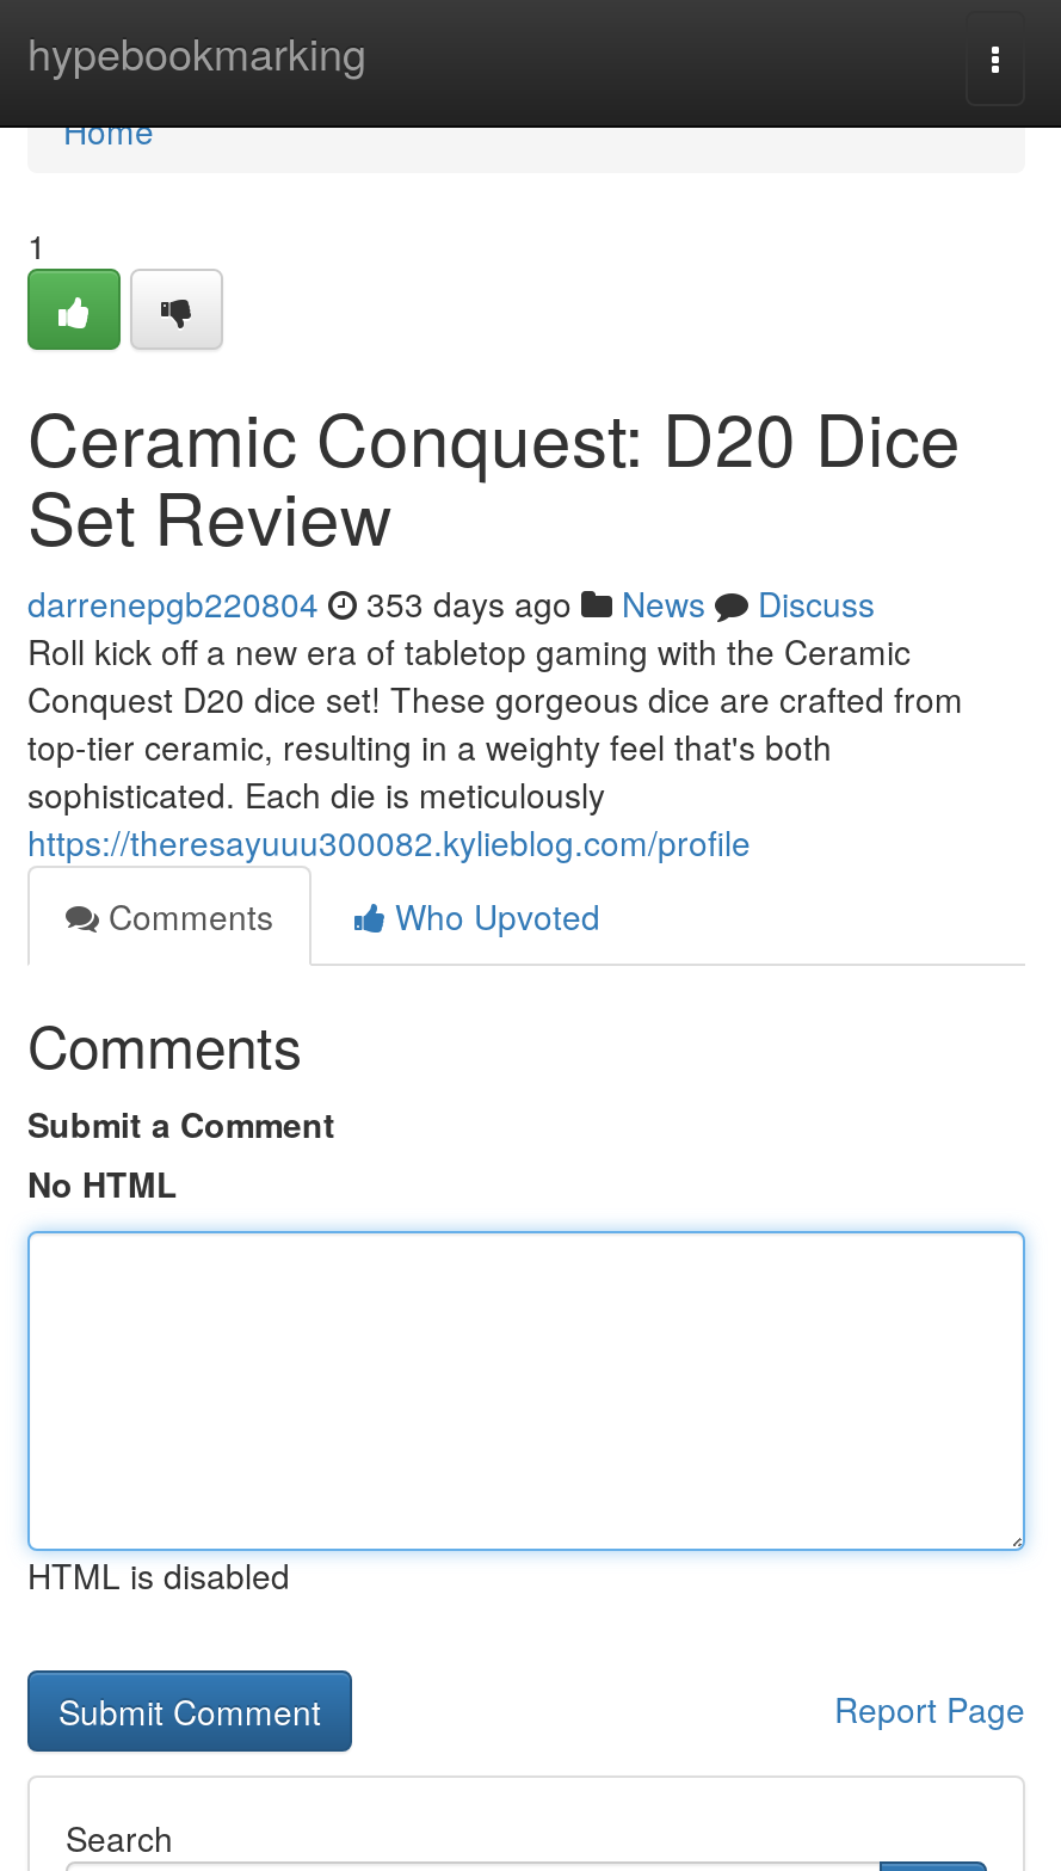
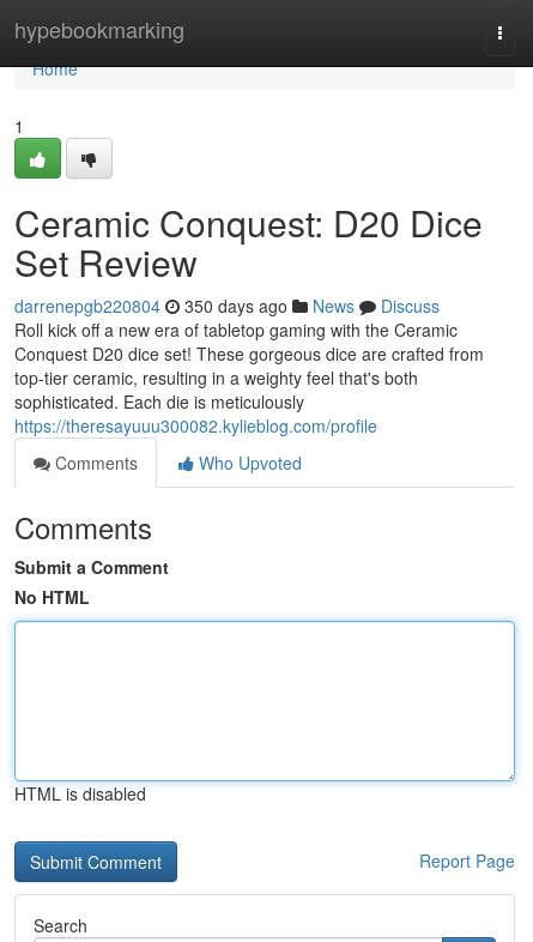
[27,579,875,627] darrenepgb220804 353 days ago News Discuss -> [14,294,440,318] darrenepgb220804 350 days ago News Discuss

